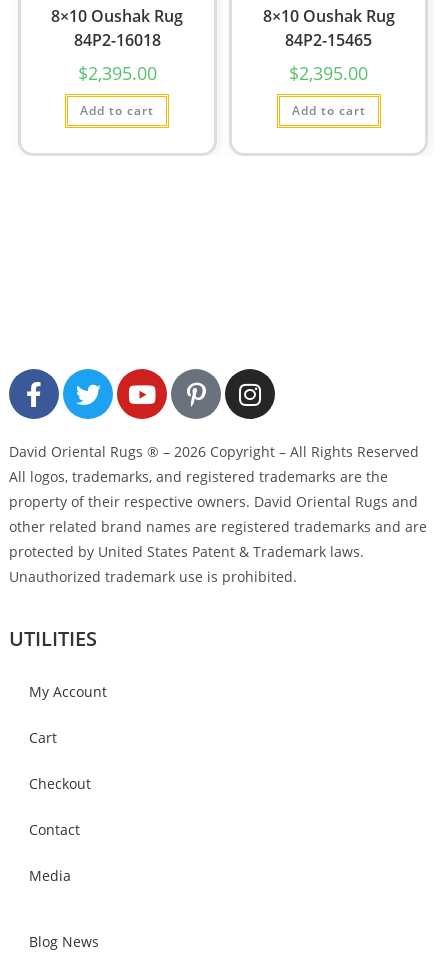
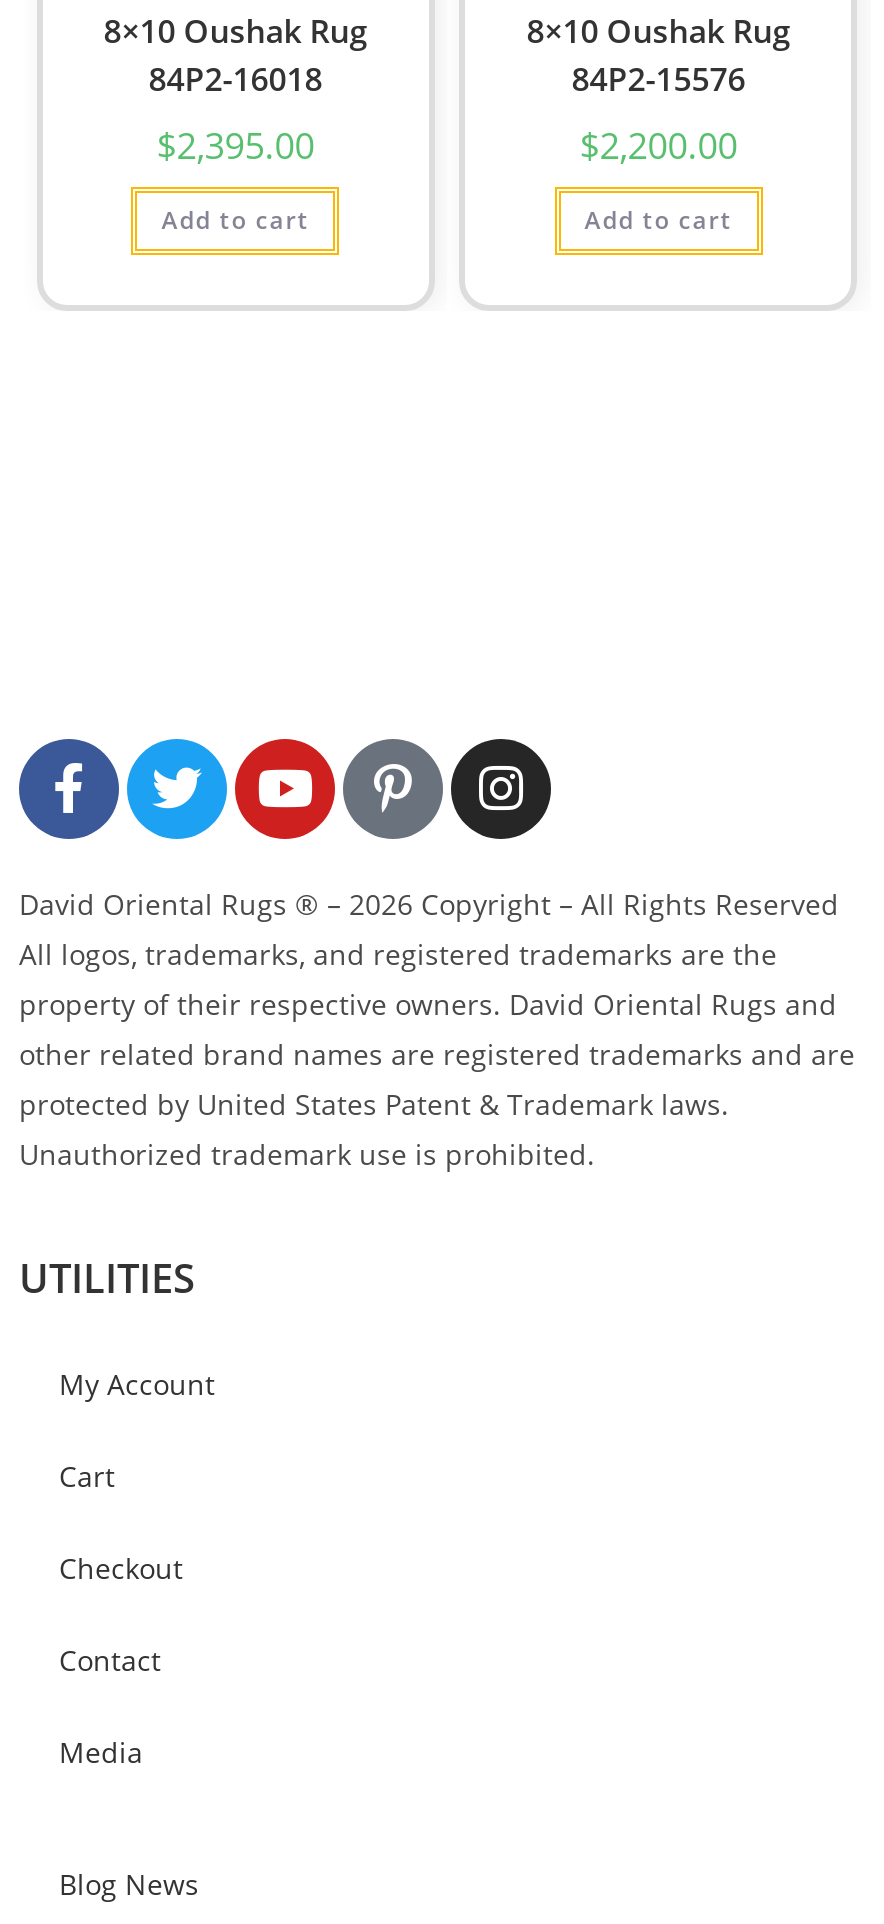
[285,29,372,85] 84P2-15465 | $2,395.00 -> [572,57,746,169] 84P2-15576 | $2,200.00

